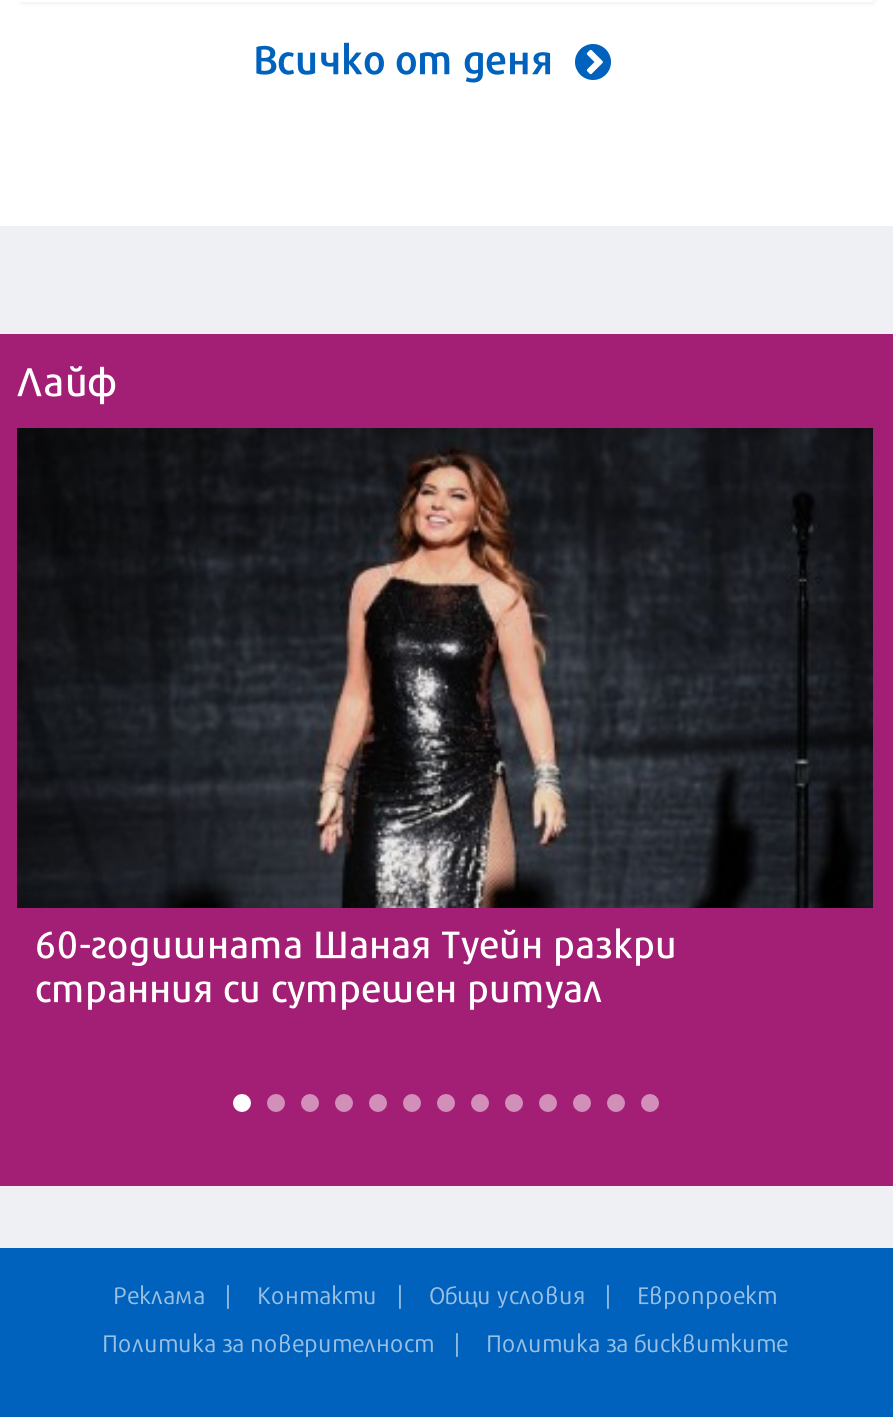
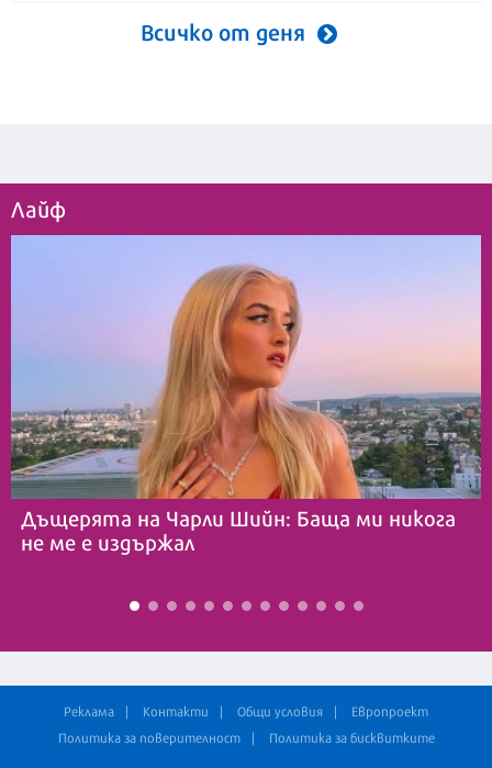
[15,426,875,1015] [image] | 60-годишната Шаная Туейн разкри | странния си сутрешен ритуал -> [10,234,482,557] [image] | Дъщерята на Чарли Шийн: Баща ми никога | не ме е издържал

